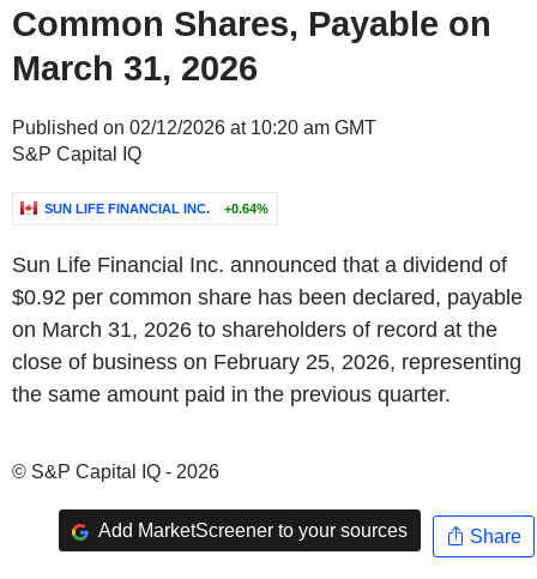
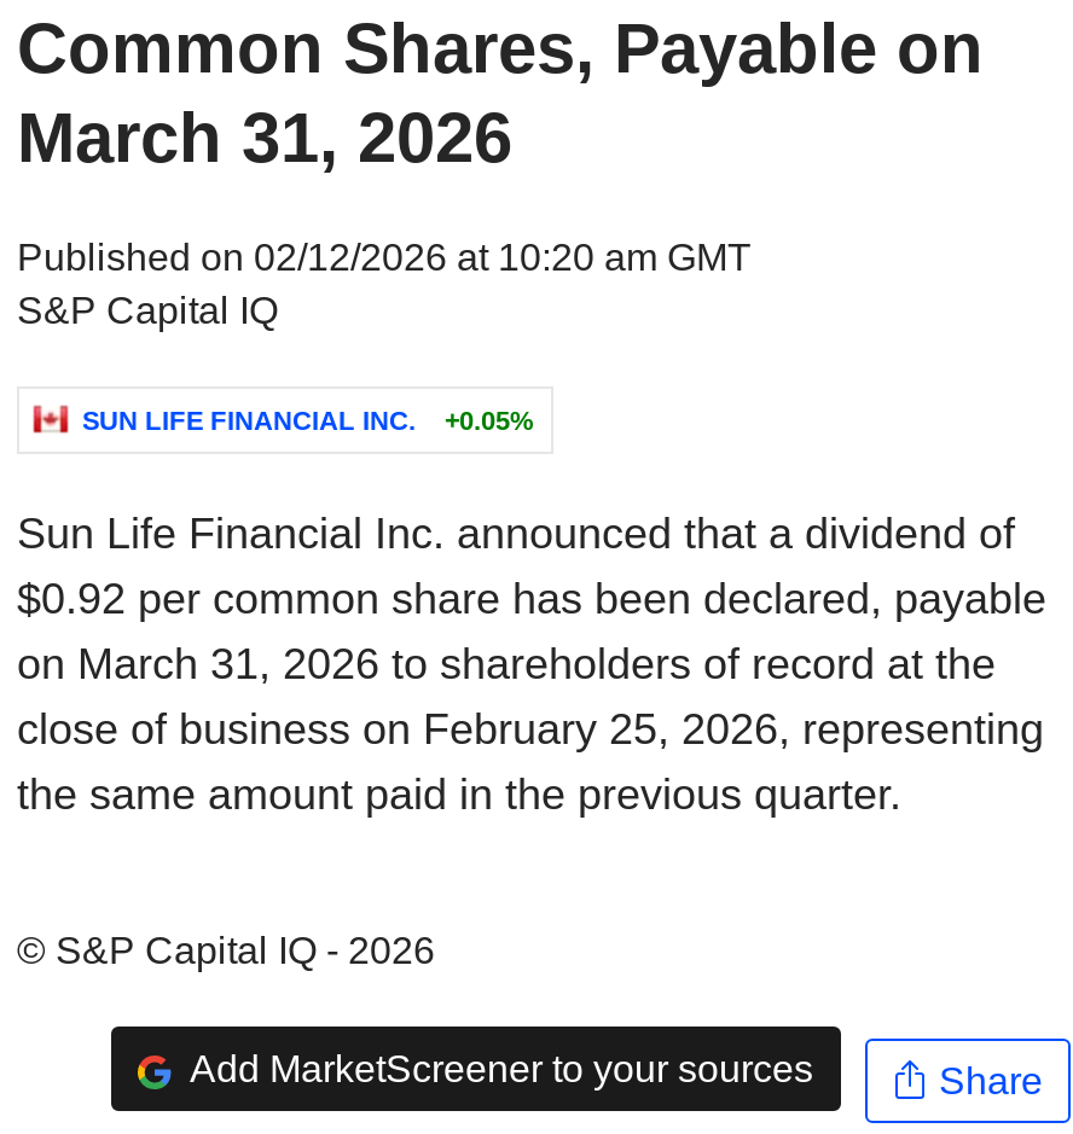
[44,201,268,216] SUN LIFE FINANCIAL INC. +0.64% -> [82,406,534,435] SUN LIFE FINANCIAL INC. +0.05%

